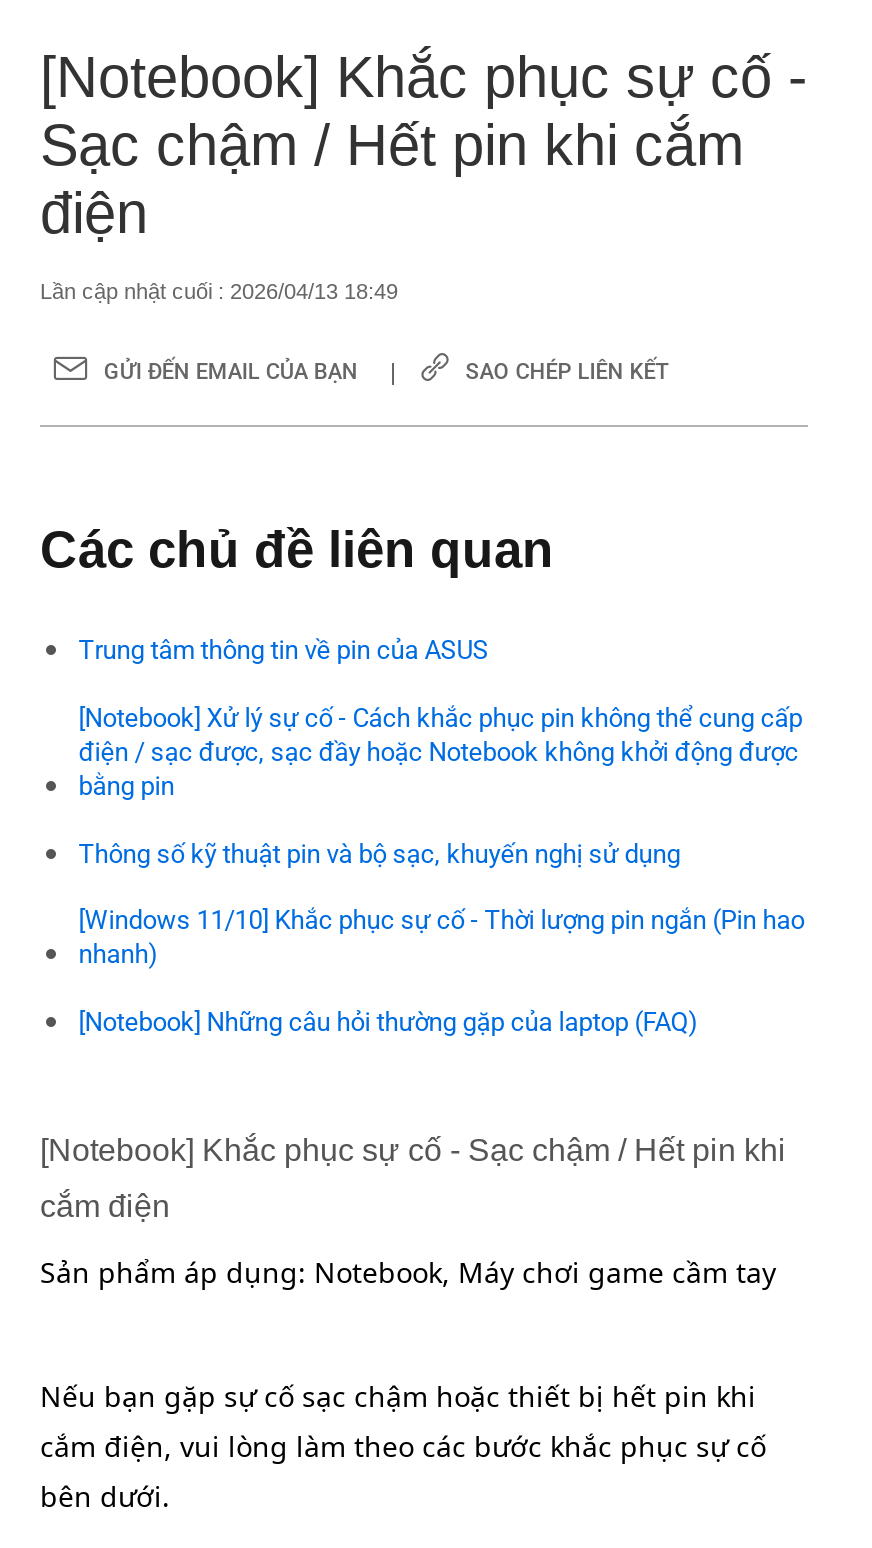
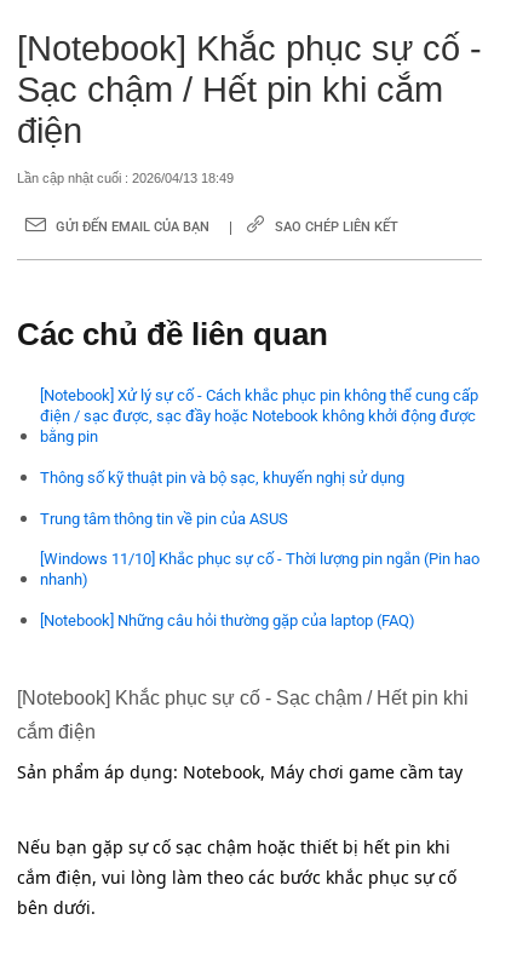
moved [78,636,488,666] -> [40,509,288,527]: Trung tâm thông tin về pin của ASUS
moved [78,703,802,868] -> [40,387,478,487]: [Notebook] Xử lý sự cố - Cách khắc phục pin không thể cung cấp | điện / sạc được, sạc đầy hoặc Notebook không khởi động được | bằng pin | Thông số kỹ thuật pin và bộ sạc, khuyến nghị sử dụng

